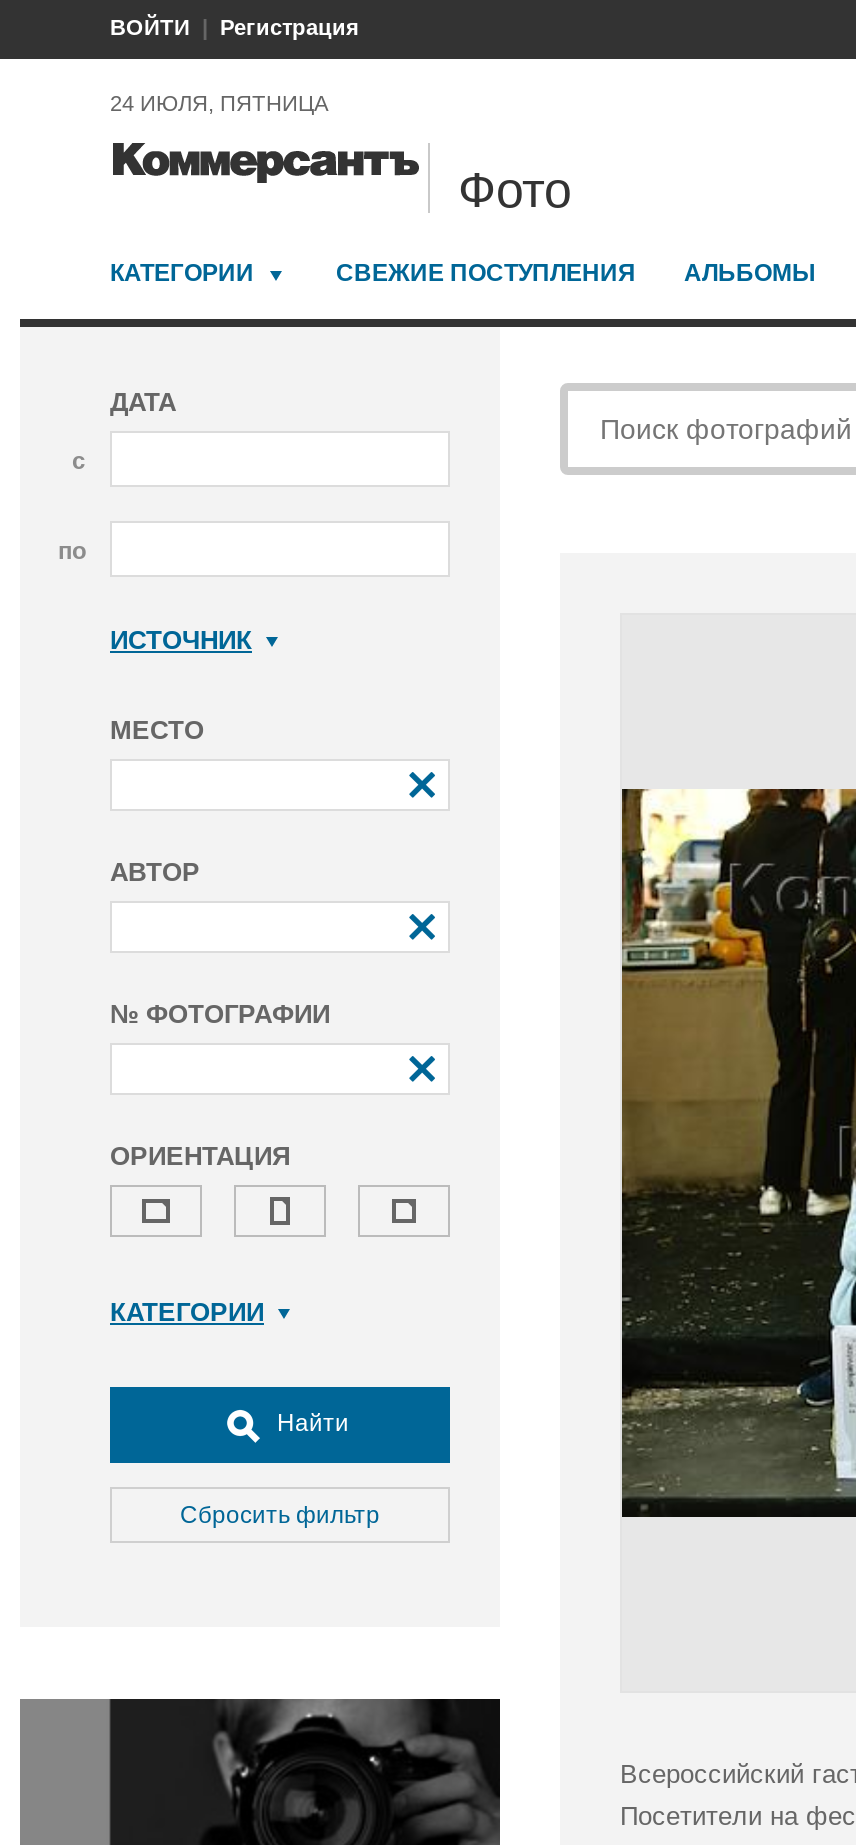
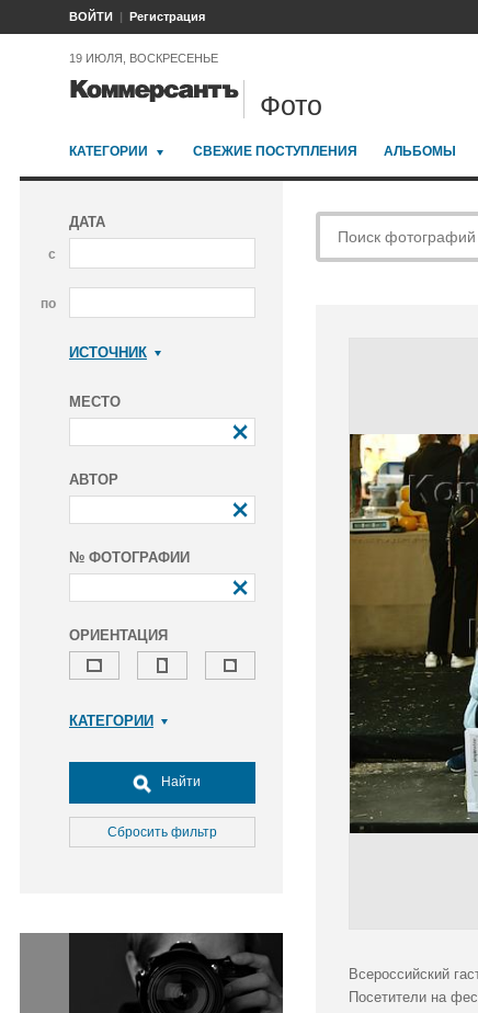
[110,91,328,115] 24 ИЮЛЯ, ПЯТНИЦА -> [69,52,218,65] 19 ИЮЛЯ, ВОСКРЕСЕНЬЕ

